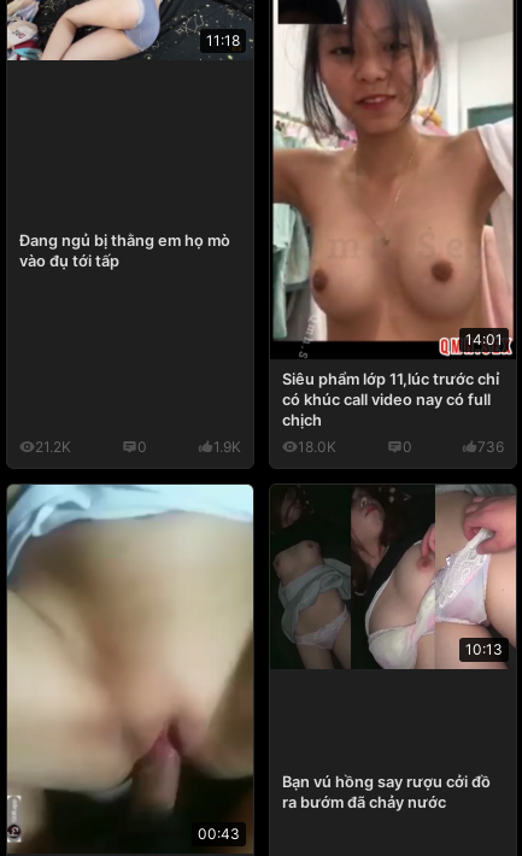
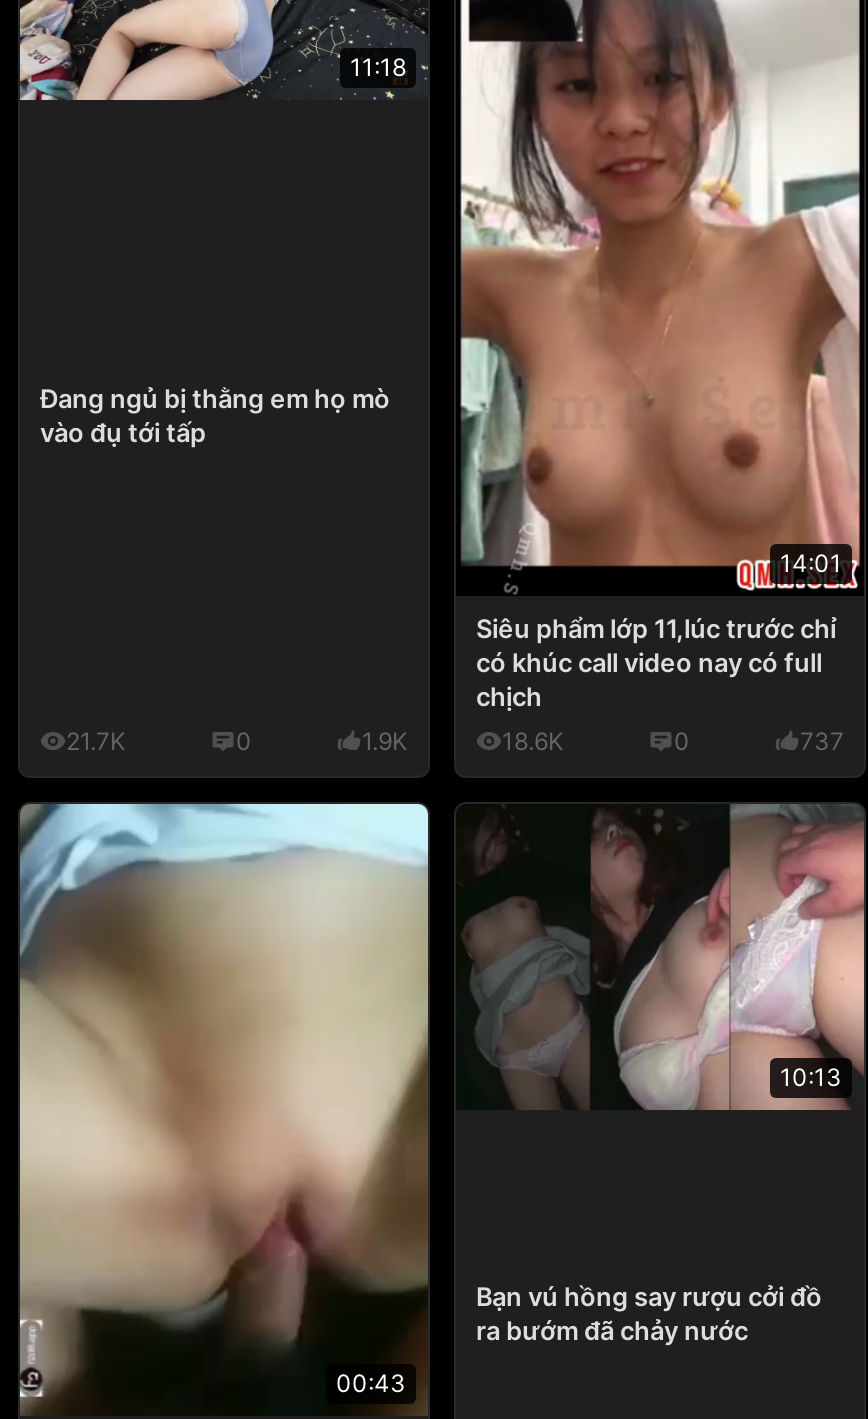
[35,438,71,456] 21.2K -> [66,726,126,756] 21.7K
[298,438,336,456] 18.0K -> [502,726,564,756] 18.6K
[477,438,504,456] 736 -> [800,726,844,756] 737

